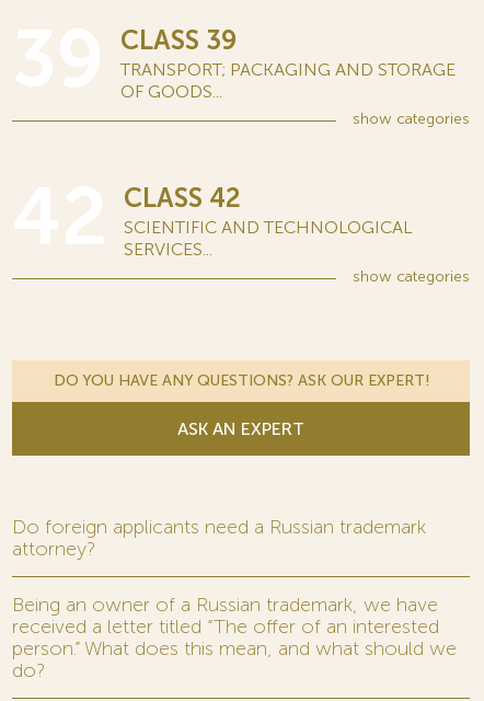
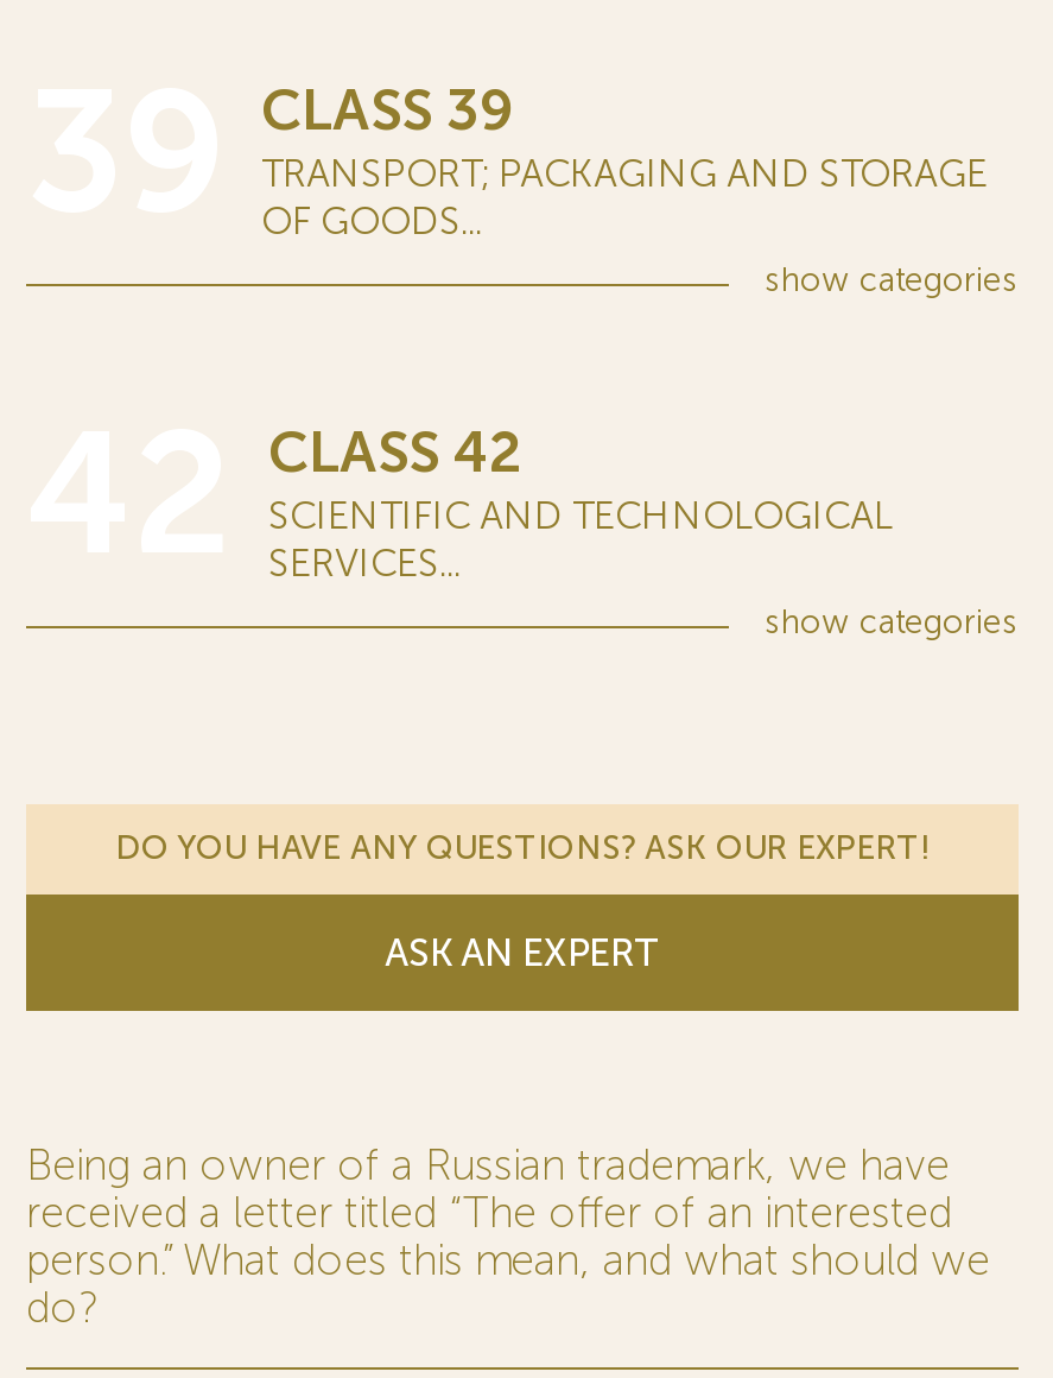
[12,515,426,561] Do foreign applicants need a Russian trademark | attorney? -> none

